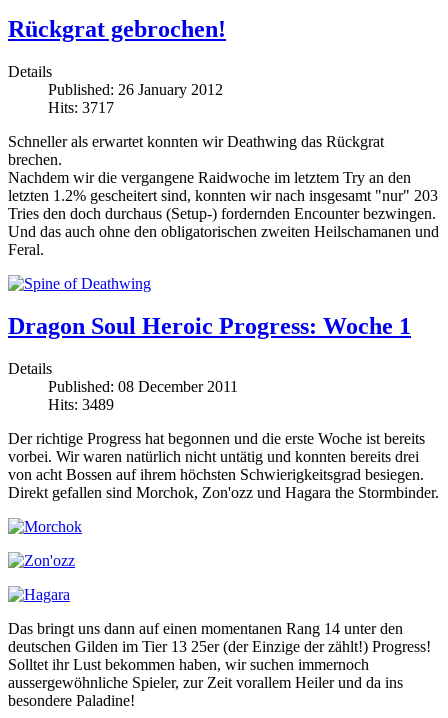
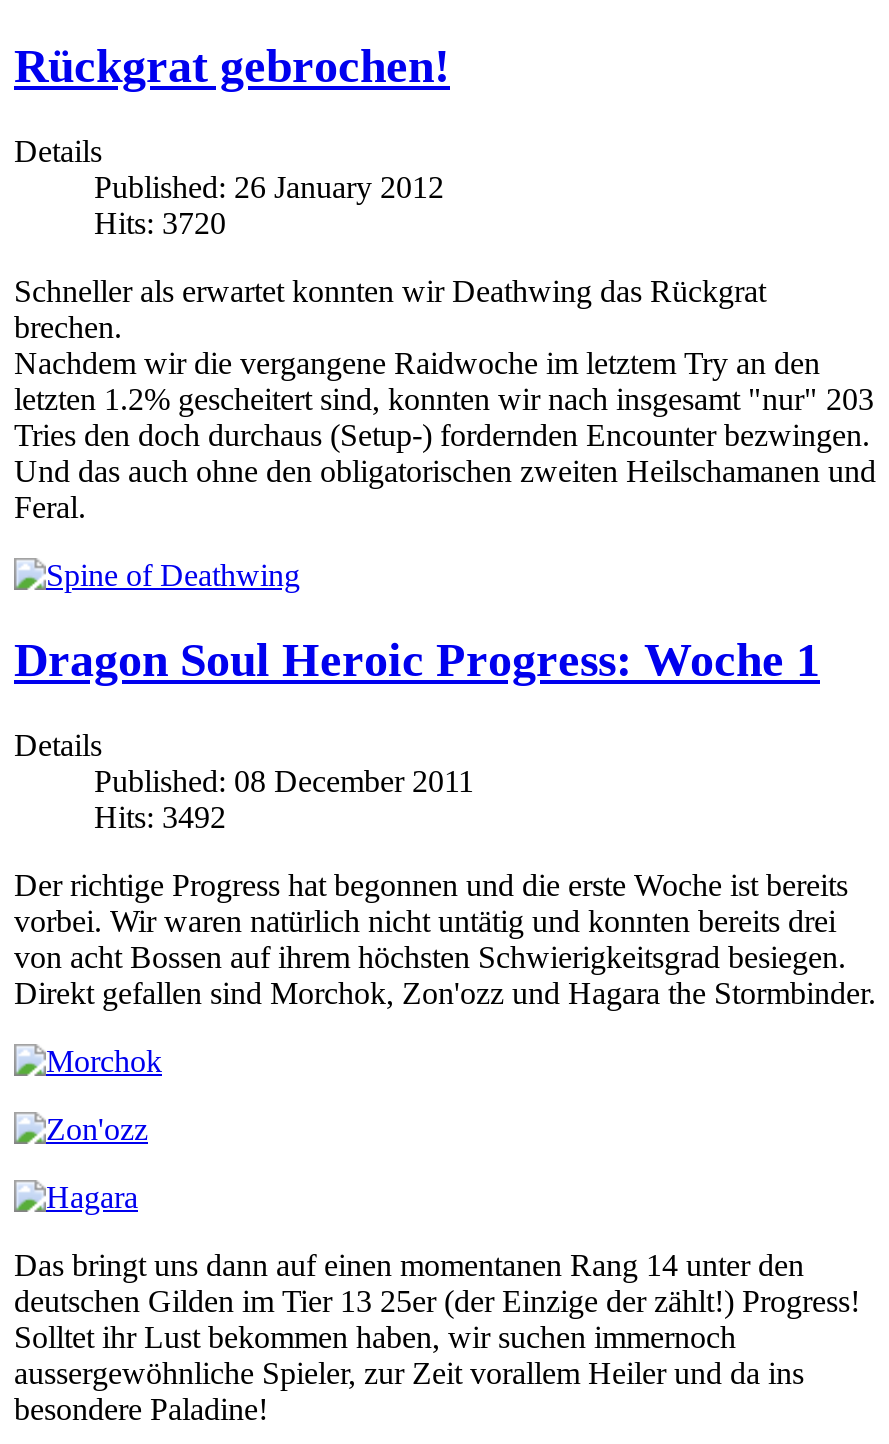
[48,99,114,116] Hits: 3717 -> [94,206,226,240] Hits: 3720
[48,396,114,413] Hits: 3489 -> [94,799,226,833] Hits: 3492

